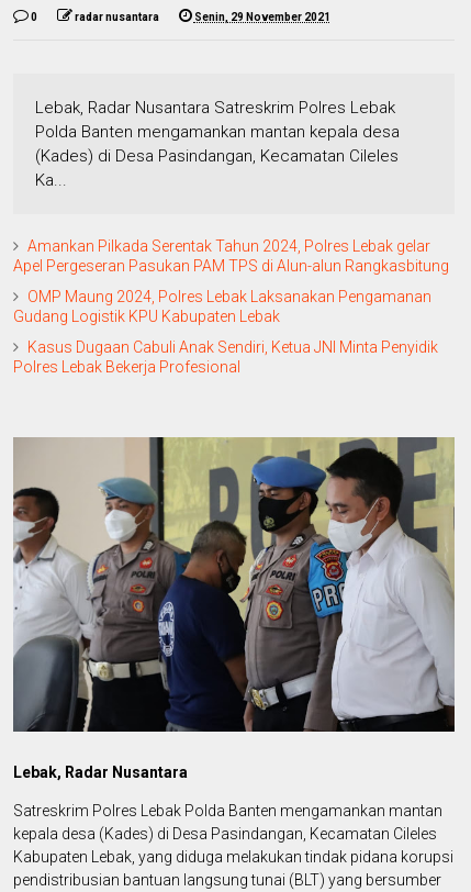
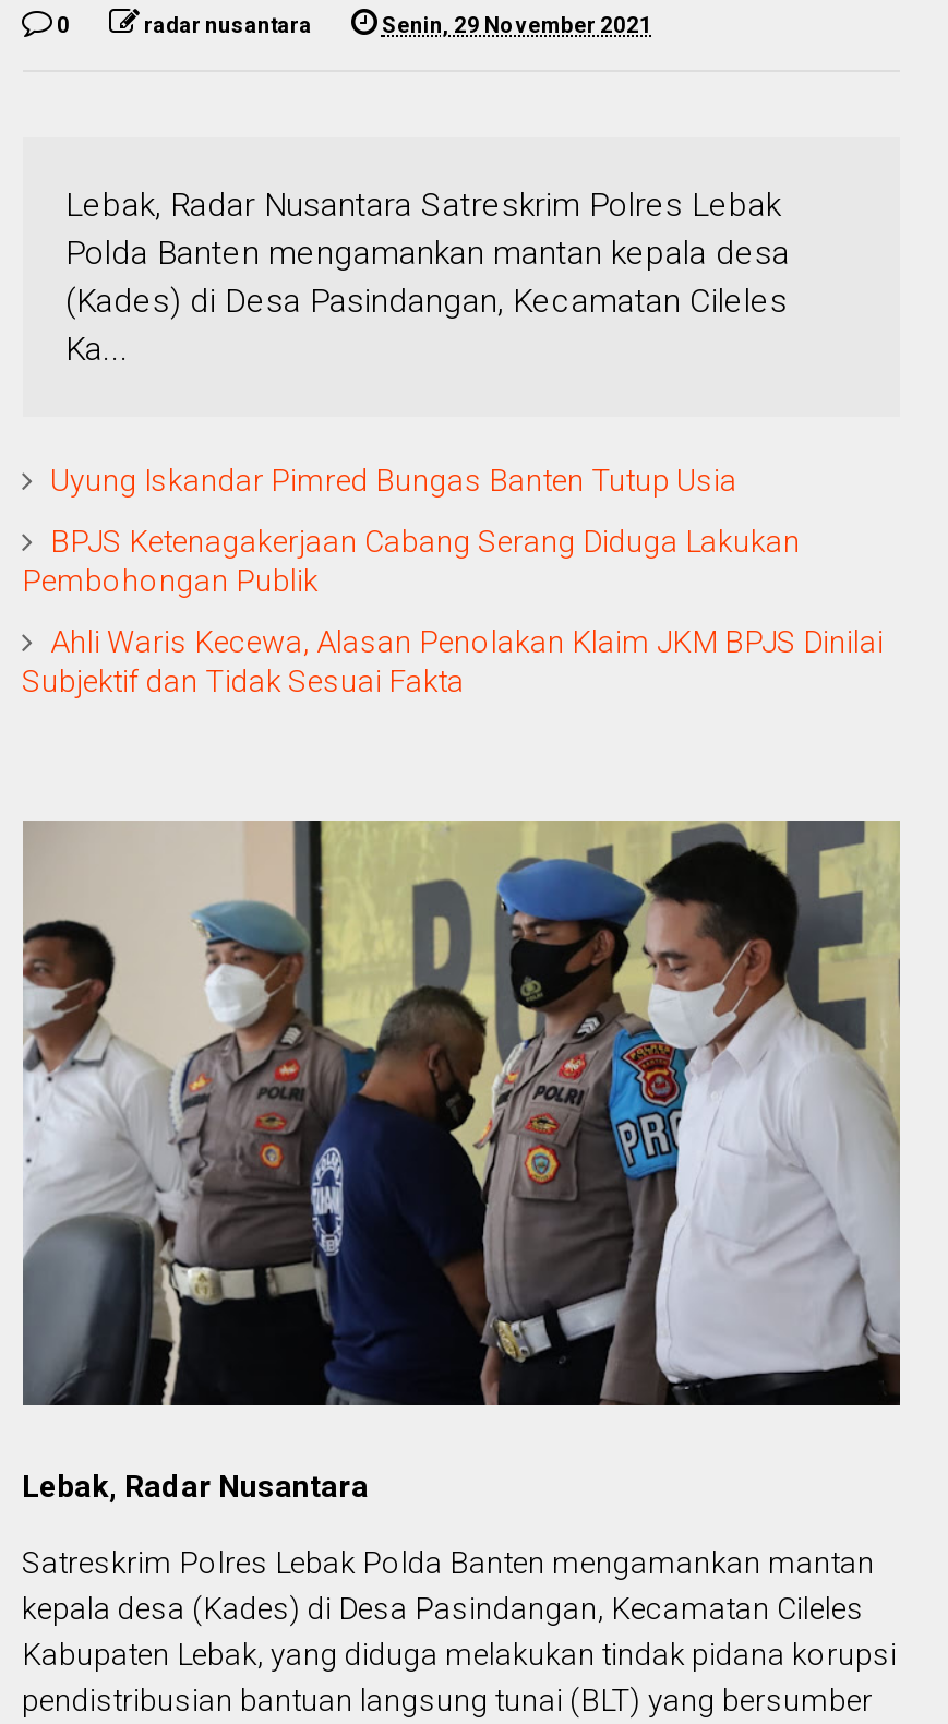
[13,238,448,275] Amankan Pilkada Serentak Tahun 2024, Polres Lebak gelar | Apel Pergeseran Pasukan PAM TPS di Alun-alun Rangkasbitung -> [50,463,737,498] Uyung Iskandar Pimred Bungas Banten Tutup Usia
[13,288,431,325] OMP Maung 2024, Polres Lebak Laksanakan Pengamanan | Gudang Logistik KPU Kabupaten Lebak -> [22,524,801,598] BPJS Ketenagakerjaan Cabang Serang Diduga Lakukan | Pembohongan Publik
[13,339,438,376] Kasus Dugaan Cabuli Anak Sendiri, Ketua JNI Minta Penyidik | Polres Lebak Bekerja Profesional -> [22,625,884,699] Ahli Waris Kecewa, Alasan Penolakan Klaim JKM BPJS Dinilai | Subjektif dan Tidak Sesuai Fakta

